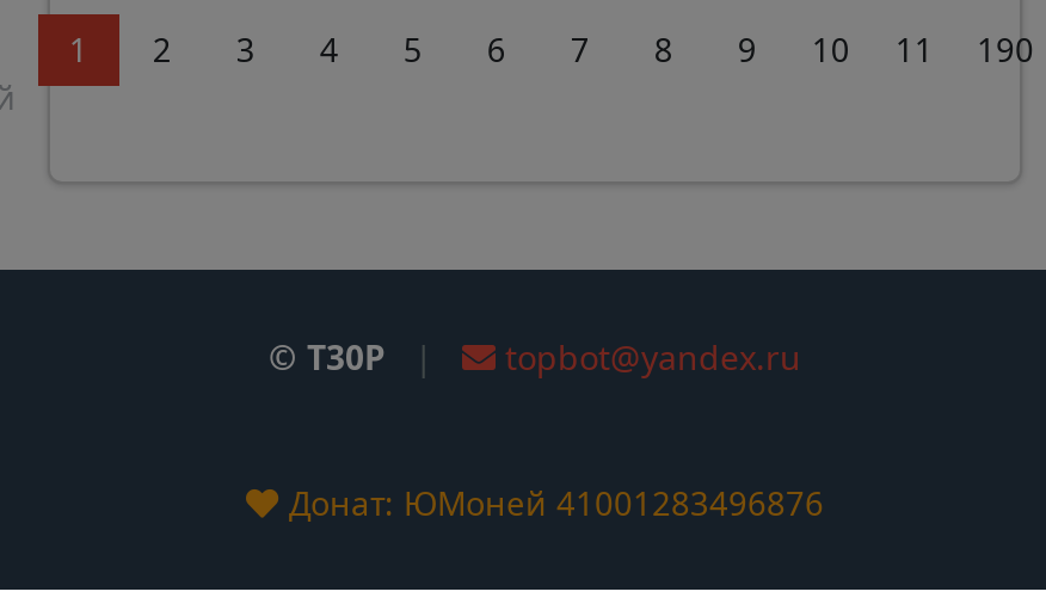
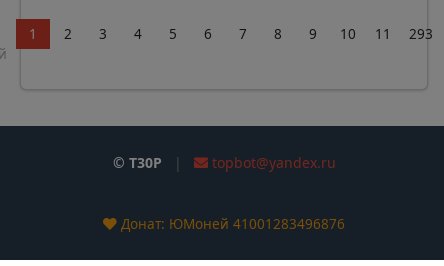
[69,27,1034,72] 1 2 3 4 5 6 7 8 9 10 11 190 -> [29,24,433,43] 1 2 3 4 5 6 7 8 9 10 11 293

